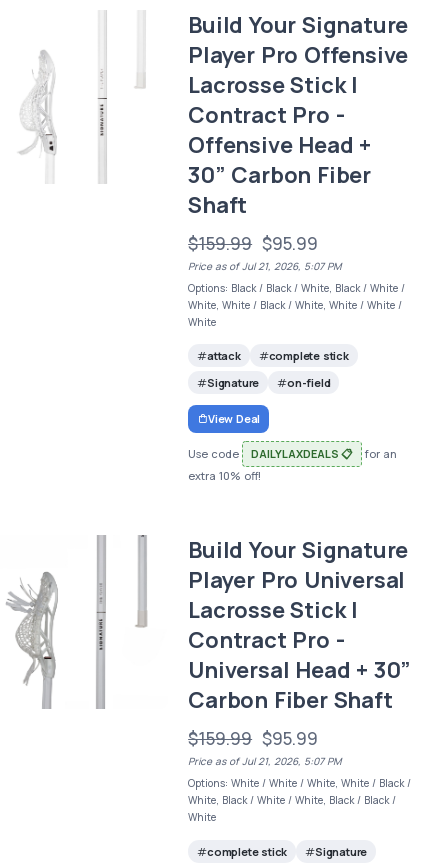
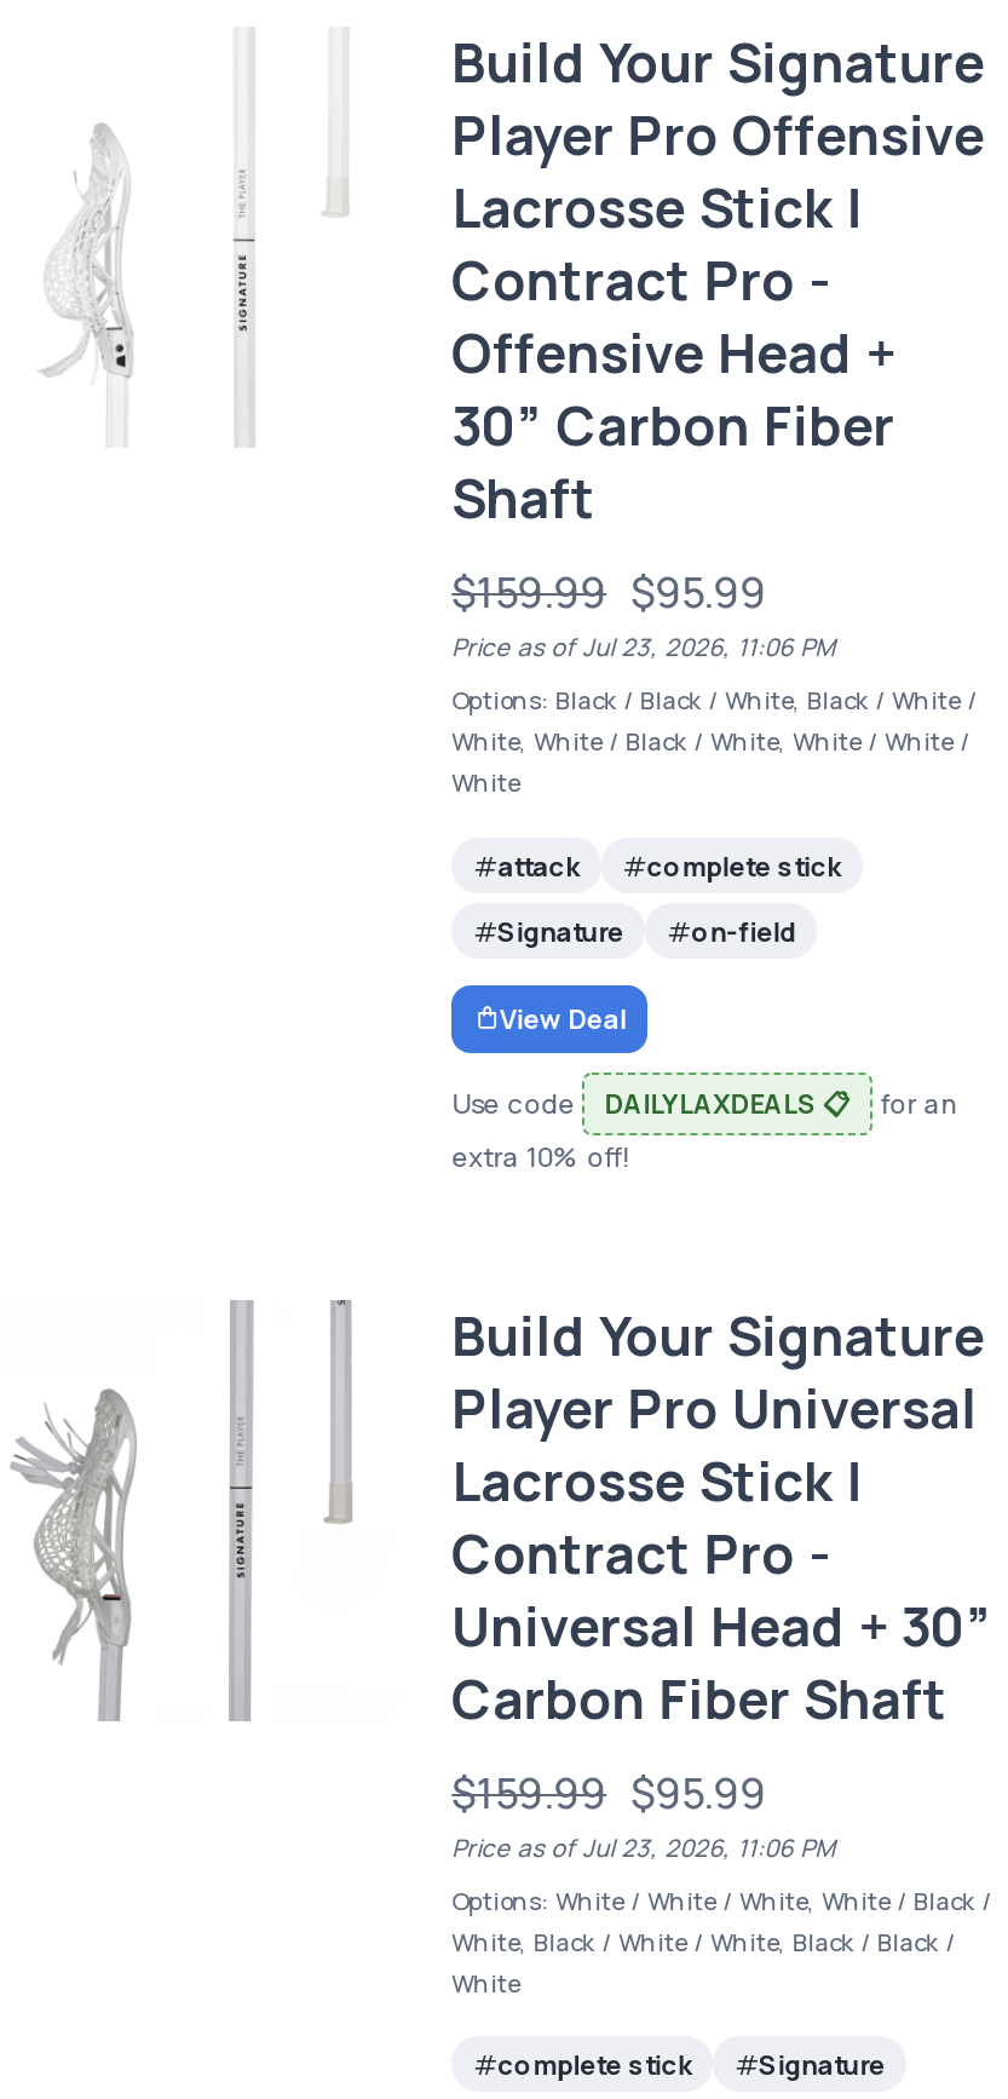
[188,259,341,273] Price as of Jul 21, 2026, 5:07 PM -> [452,630,834,664] Price as of Jul 23, 2026, 11:06 PM
[188,754,341,768] Price as of Jul 21, 2026, 5:07 PM -> [452,1830,834,1864] Price as of Jul 23, 2026, 11:06 PM

